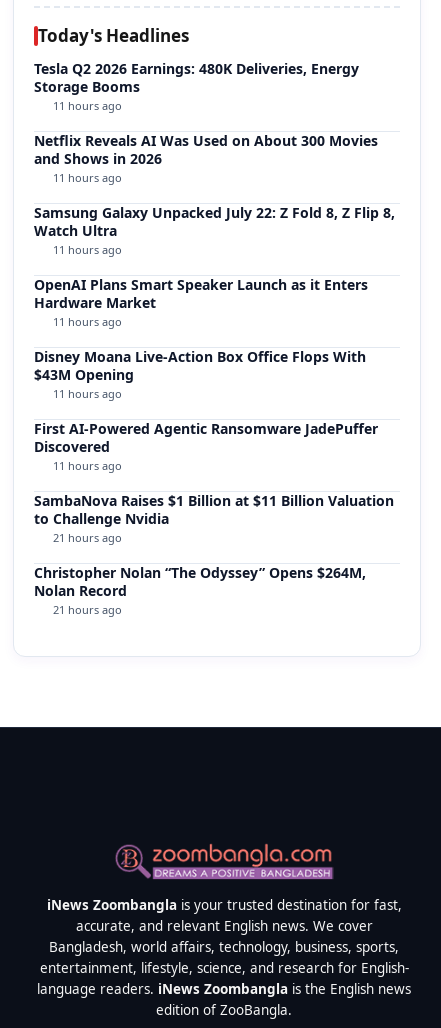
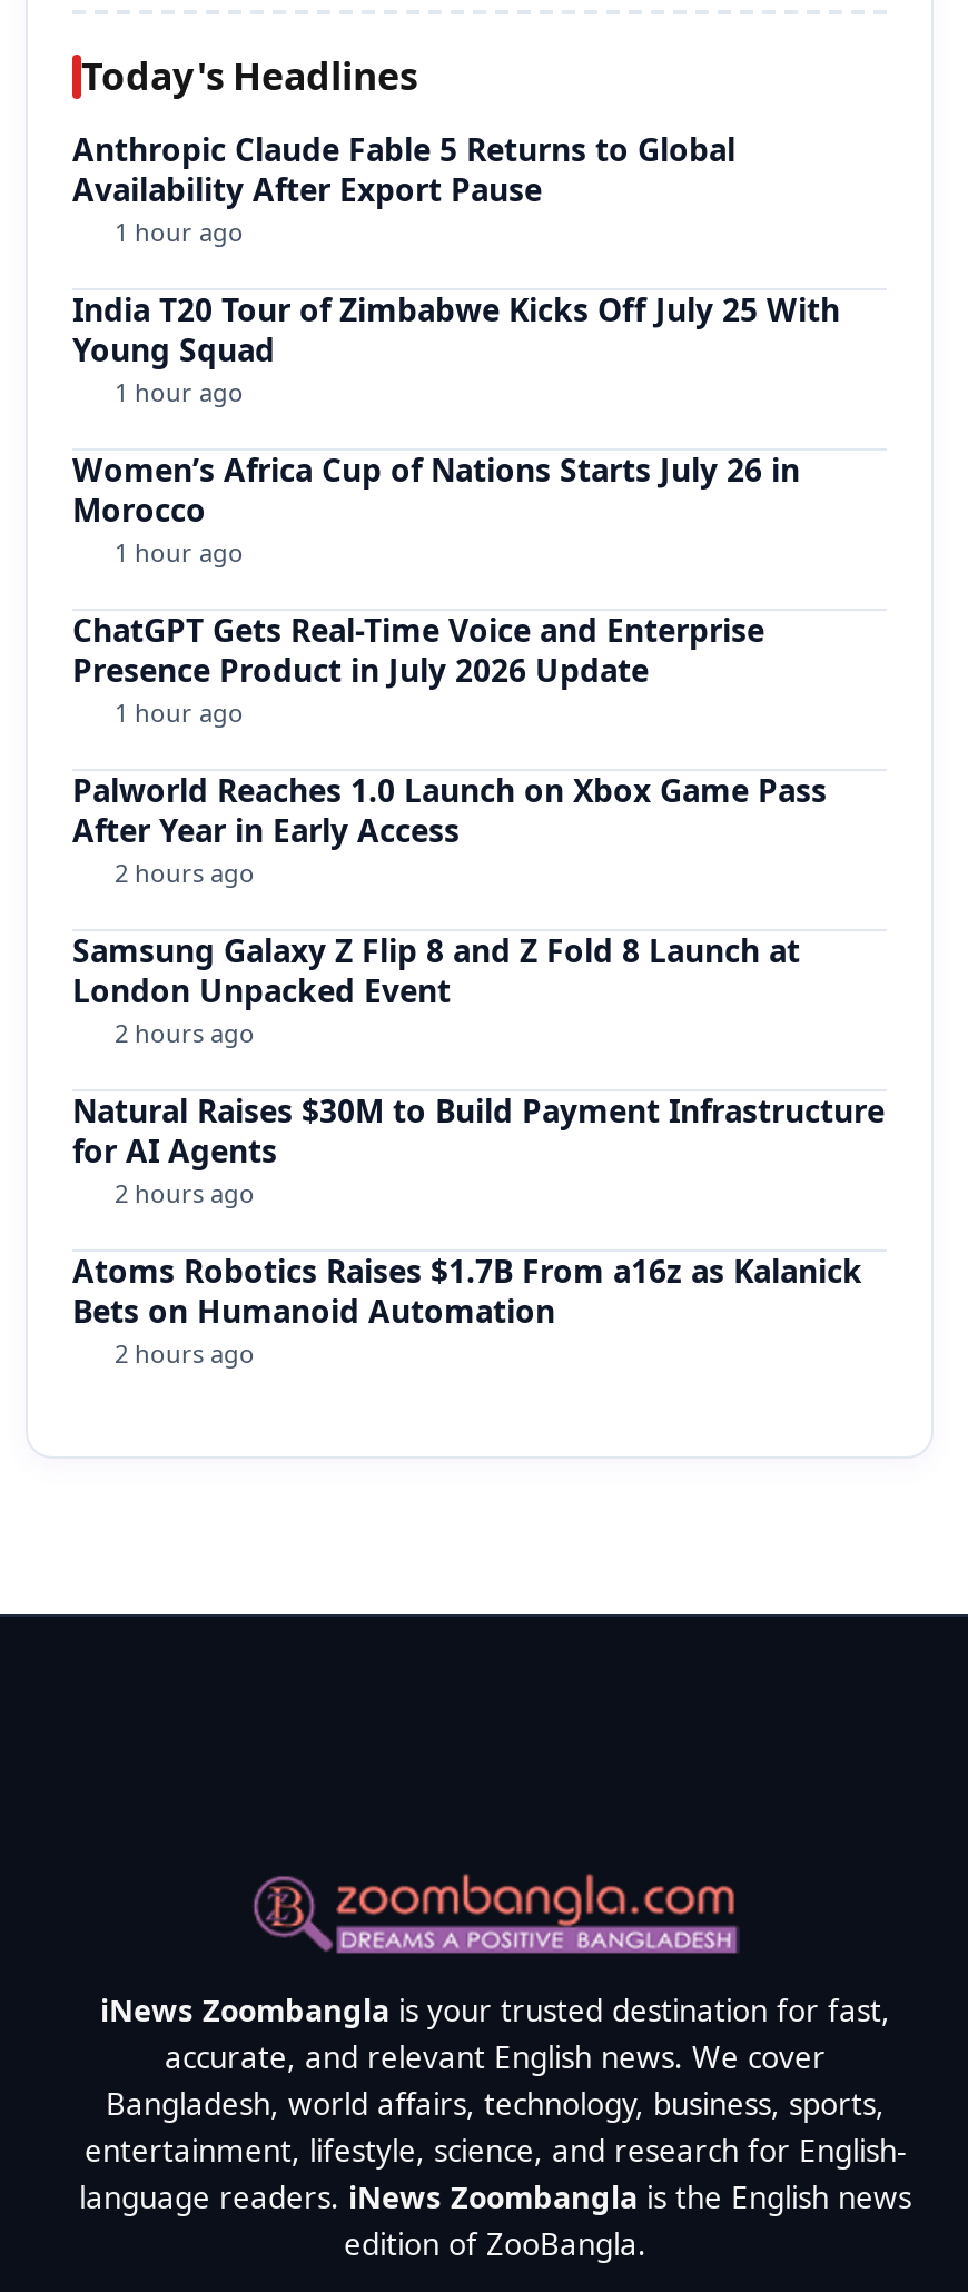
[34,59,359,113] Tesla Q2 2026 Earnings: 480K Deliveries, Energy | Storage Booms | 11 hours ago -> [72,129,735,249] Anthropic Claude Fable 5 Returns to Global | Availability After Export Pause | 1 hour ago
[34,131,378,185] Netflix Reveals AI Was Used on About 300 Movies | and Shows in 2026 | 11 hours ago -> [72,289,840,409] India T20 Tour of Zimbabwe Kicks Off July 25 With | Young Squad | 1 hour ago
[34,203,395,257] Samsung Galaxy Unpacked July 22: Z Fold 8, Z Flip 8, | Watch Ultra | 11 hours ago -> [72,449,800,570] Women’s Africa Cup of Nations Starts July 26 in | Morocco | 1 hour ago
[34,275,368,329] OpenAI Plans Smart Speaker Launch as it Enters | Hardware Market | 11 hours ago -> [72,610,767,730] ChatGPT Gets Real-Time Voice and Enterprise | Presence Product in July 2026 Update | 1 hour ago
[34,347,366,401] Disney Moana Live-Action Box Office Flops With | $43M Opening | 11 hours ago -> [72,770,827,890] Palworld Reaches 1.0 Launch on Xbox Game Pass | After Year in Early Access | 2 hours ago
[34,419,378,473] First AI-Powered Agentic Ransomware JadePuffer | Discovered | 11 hours ago -> [72,930,800,1050] Samsung Galaxy Z Flip 8 and Z Fold 8 Launch at | London Unpacked Event | 2 hours ago
[34,491,394,545] SambaNova Raises $1 Billion at $11 Billion Valuation | to Challenge Nvidia | 21 hours ago -> [72,1090,885,1211] Natural Raises $30M to Build Payment Infrastructure | for AI Agents | 2 hours ago
[34,563,366,617] Christopher Nolan “The Odyssey” Opens $264M, | Nolan Record | 21 hours ago -> [72,1251,862,1371] Atoms Robotics Raises $1.7B From a16z as Kalanick | Bets on Humanoid Automation | 2 hours ago

